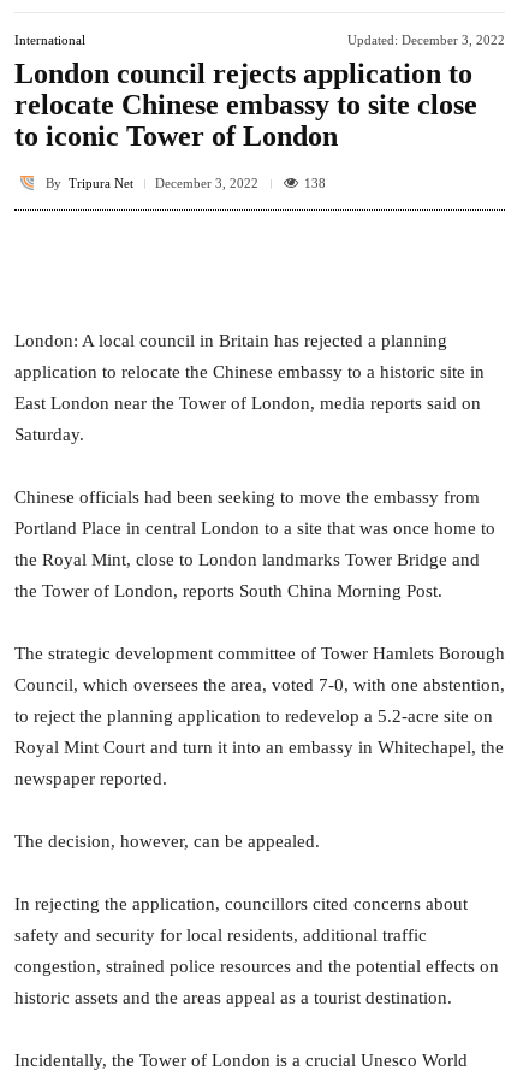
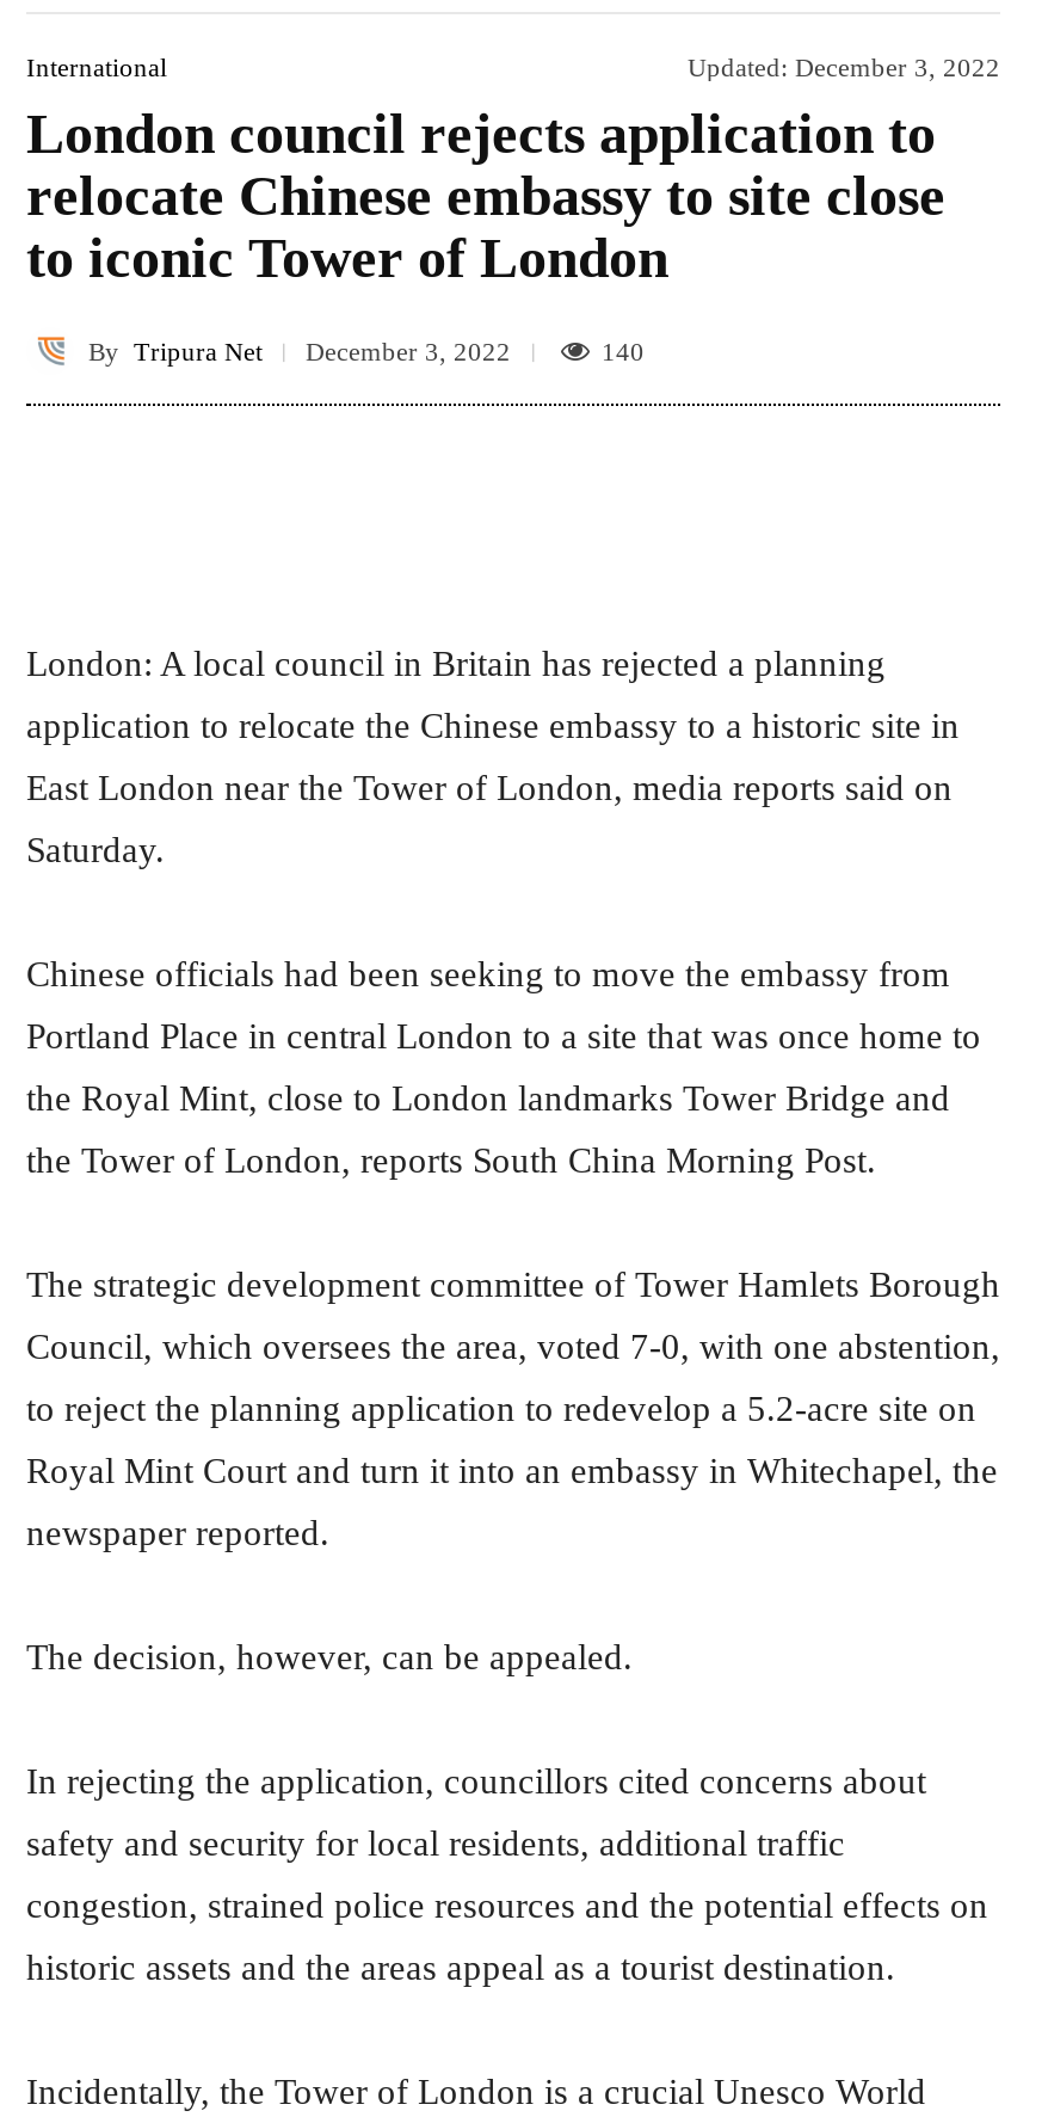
[304,176,326,190] 138 -> [602,336,645,365] 140

